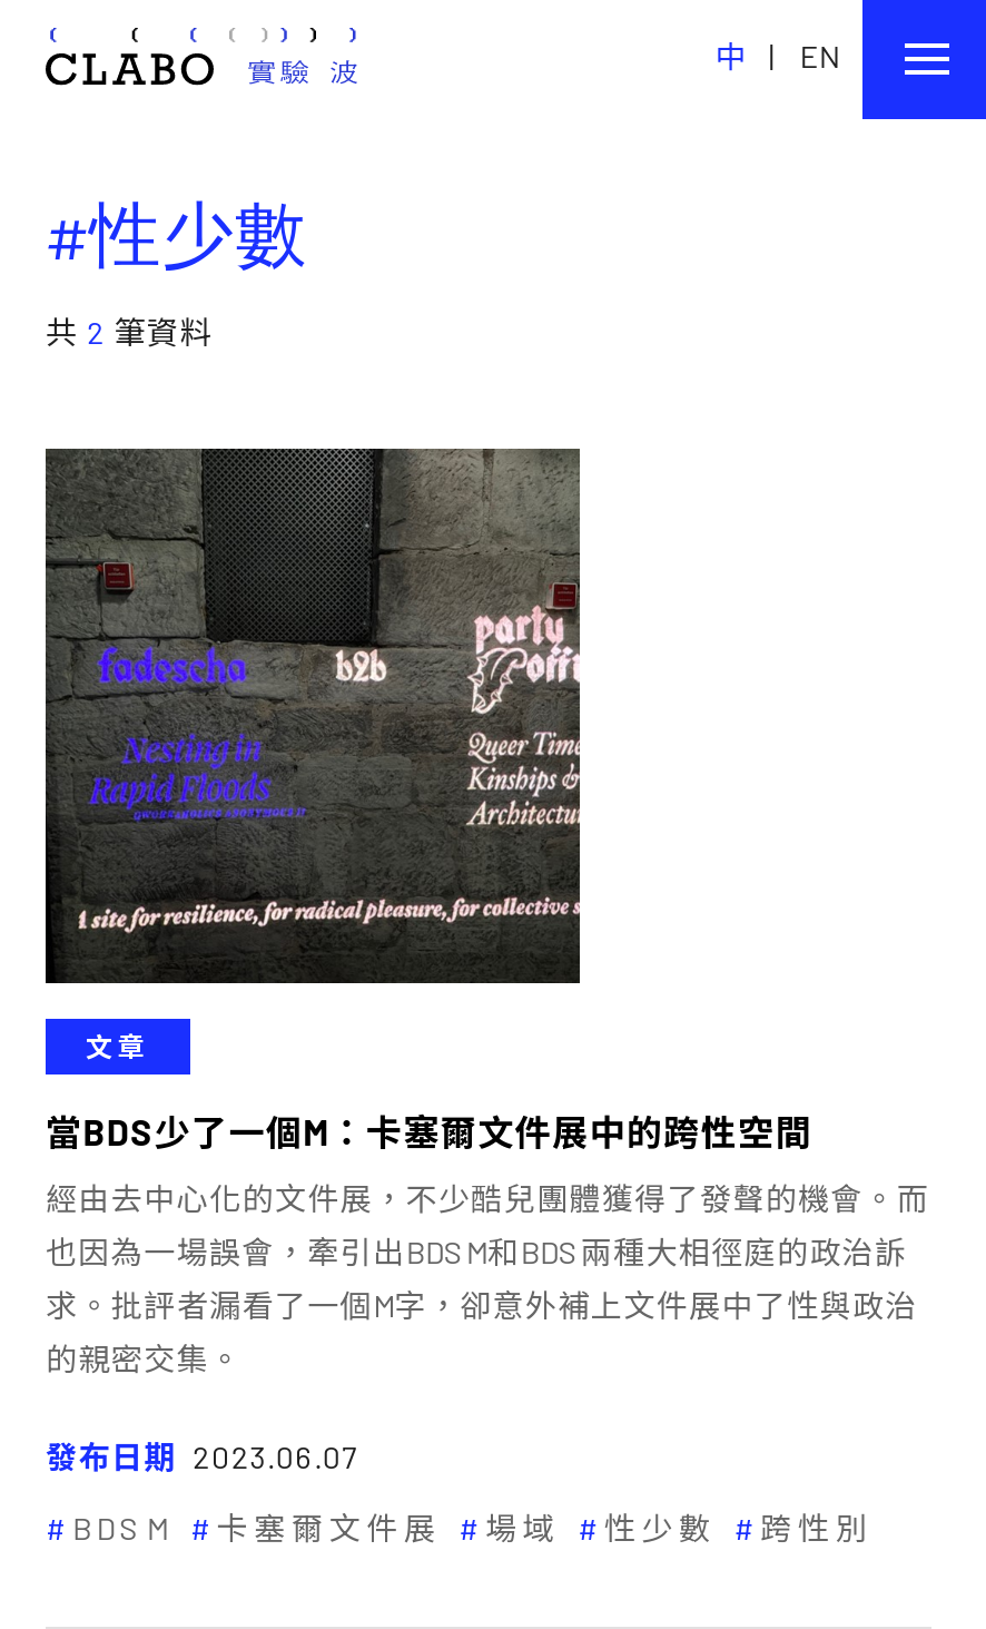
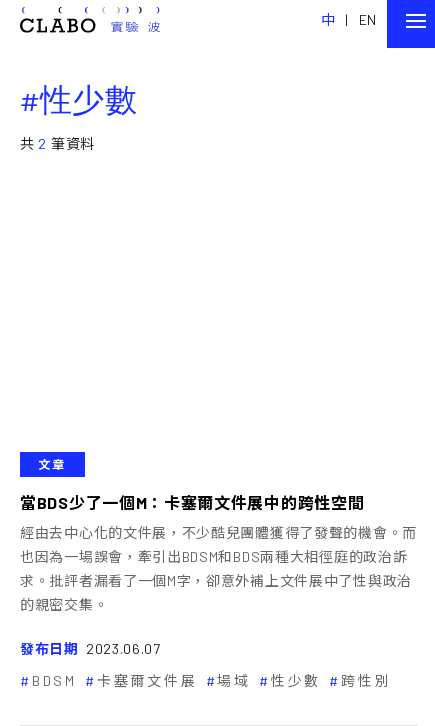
[43,446,582,985] [image] -> none

